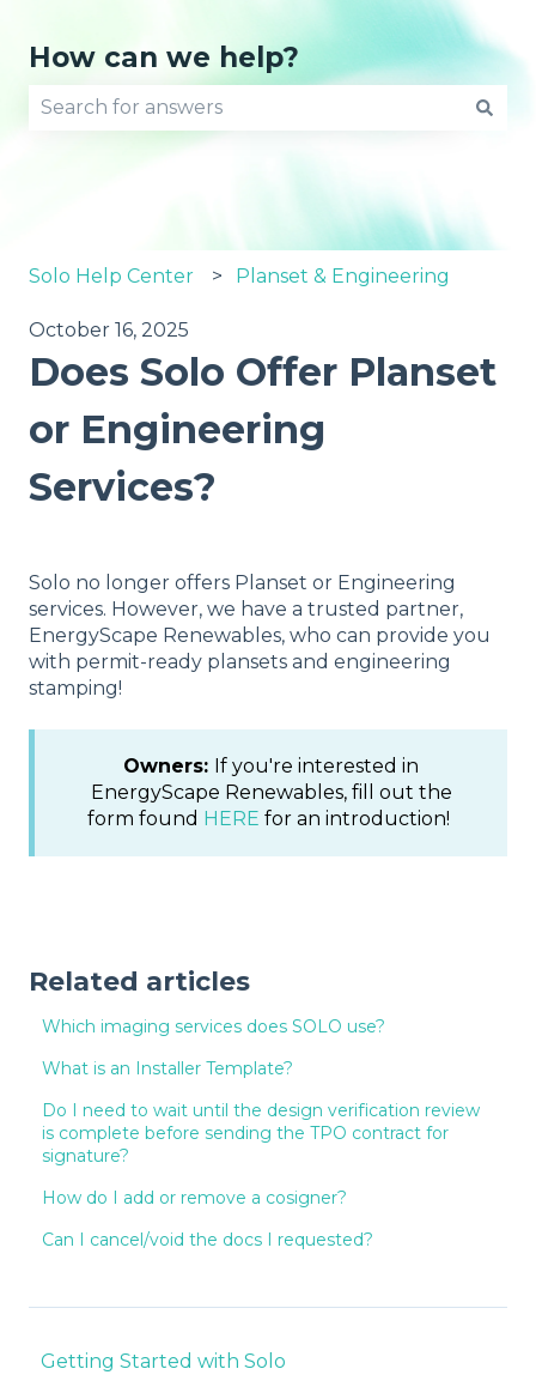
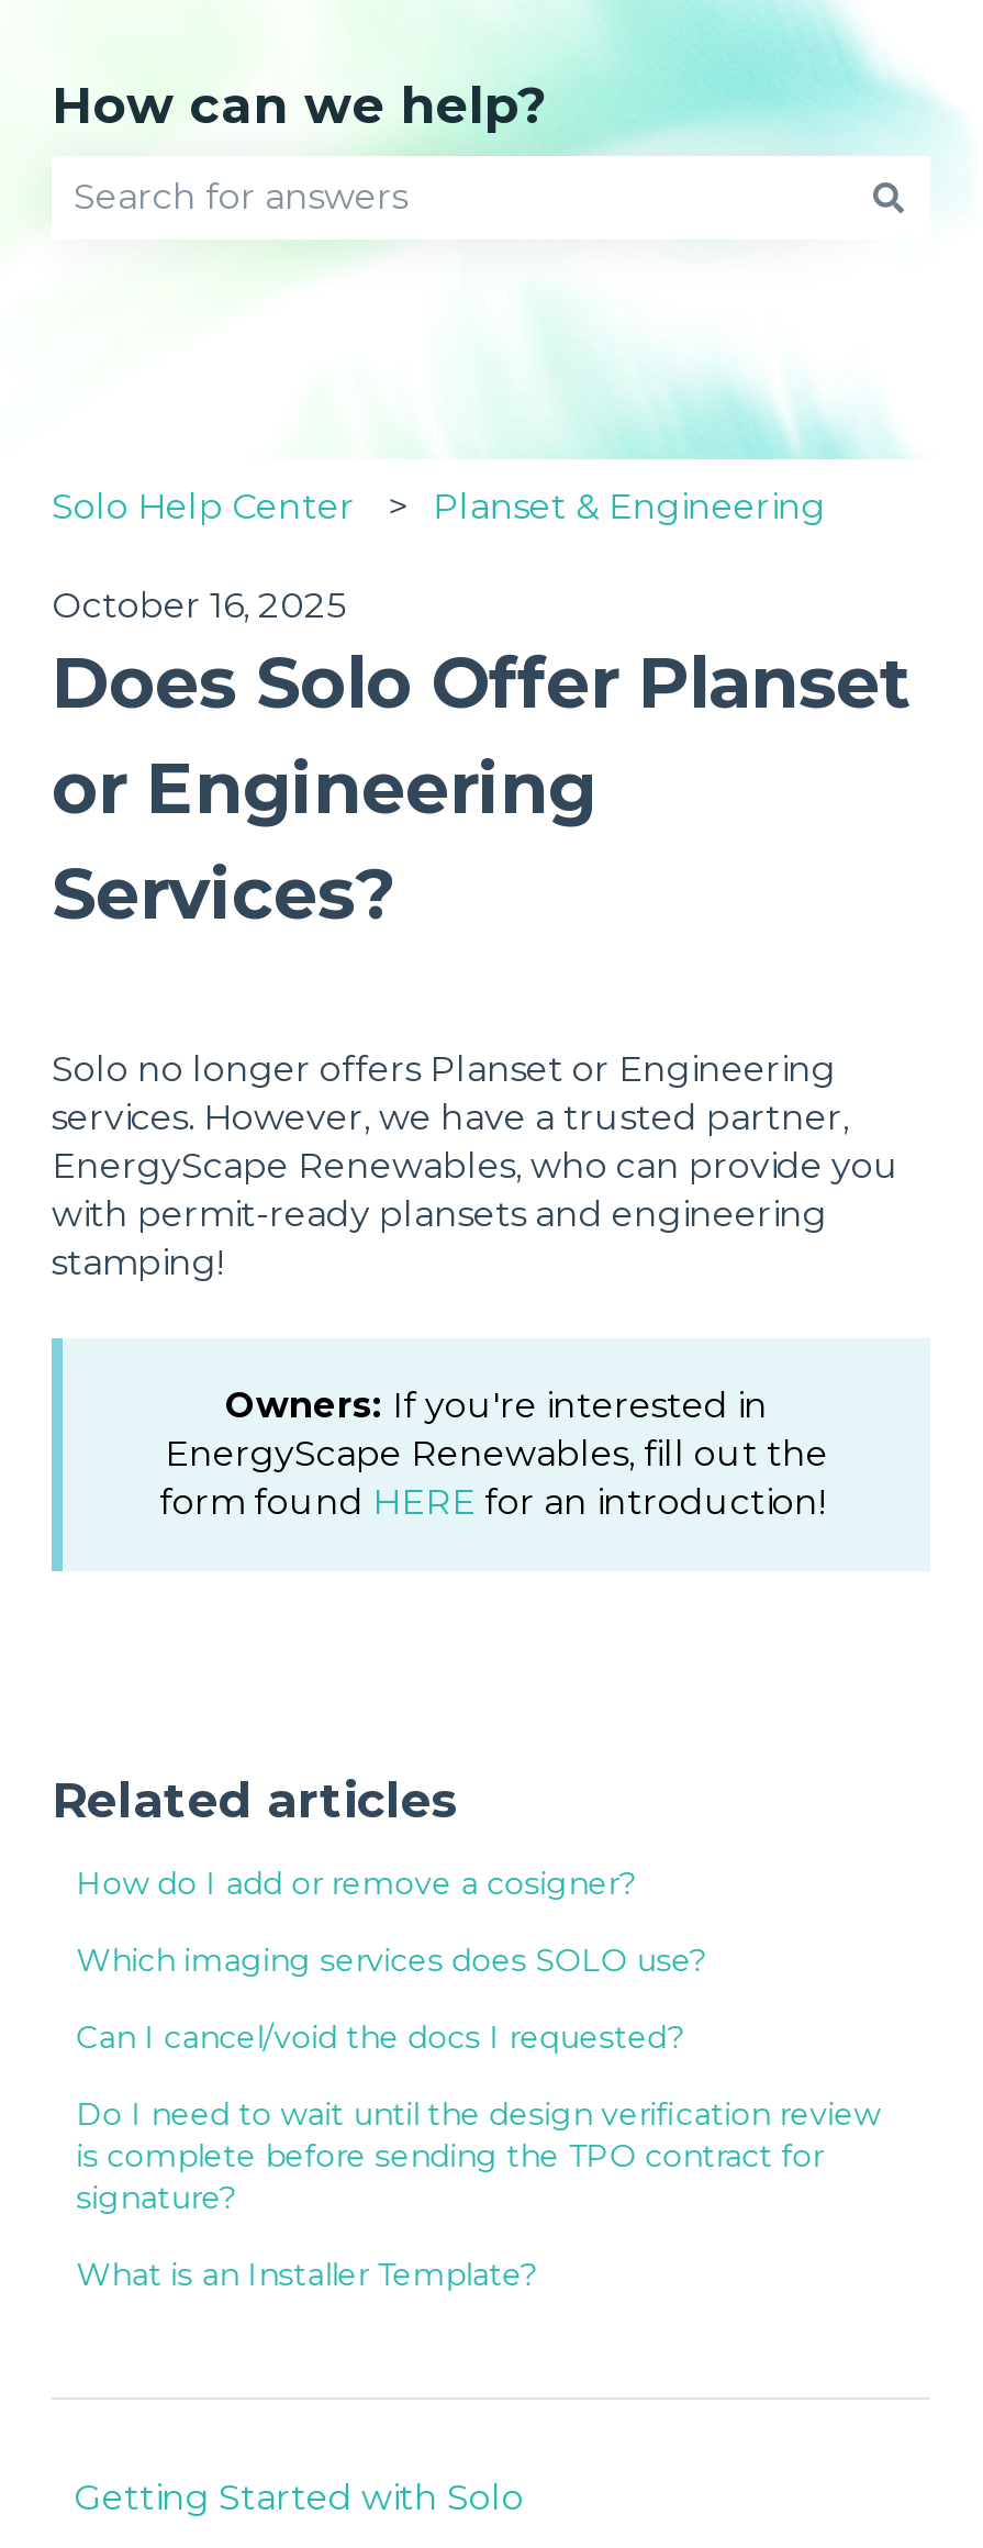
moved [42,1016,385,1037] -> [76,1940,707,1980]: Which imaging services does SOLO use?
moved [42,1057,293,1079] -> [76,2254,538,2294]: What is an Installer Template?
moved [42,1099,480,1166] -> [76,2094,880,2217]: Do I need to wait until the design verification review | is complete before sending the TPO contract for | signature?
moved [42,1187,347,1208] -> [76,1863,636,1903]: How do I add or remove a cosigner?
moved [42,1229,374,1250] -> [76,2017,685,2057]: Can I cancel/void the docs I requested?

